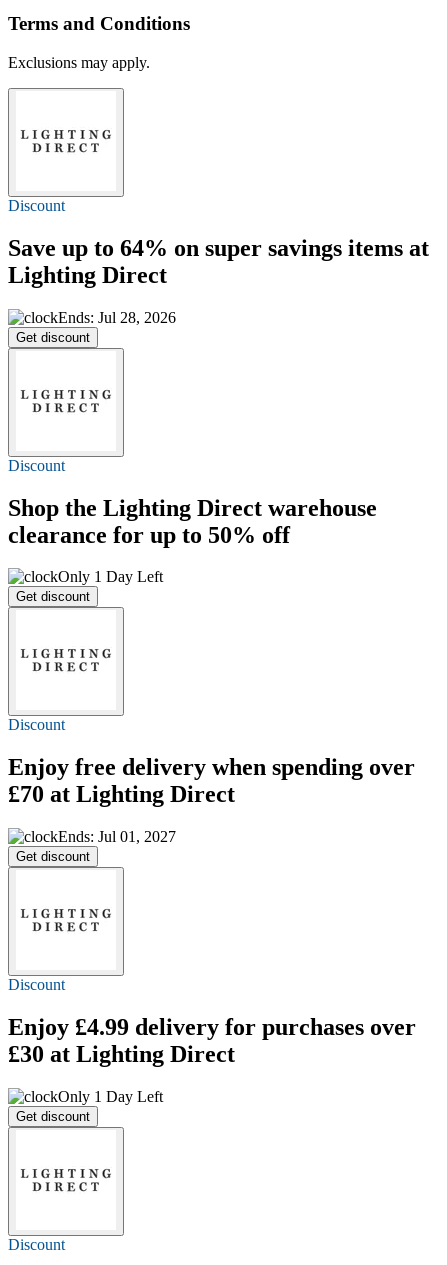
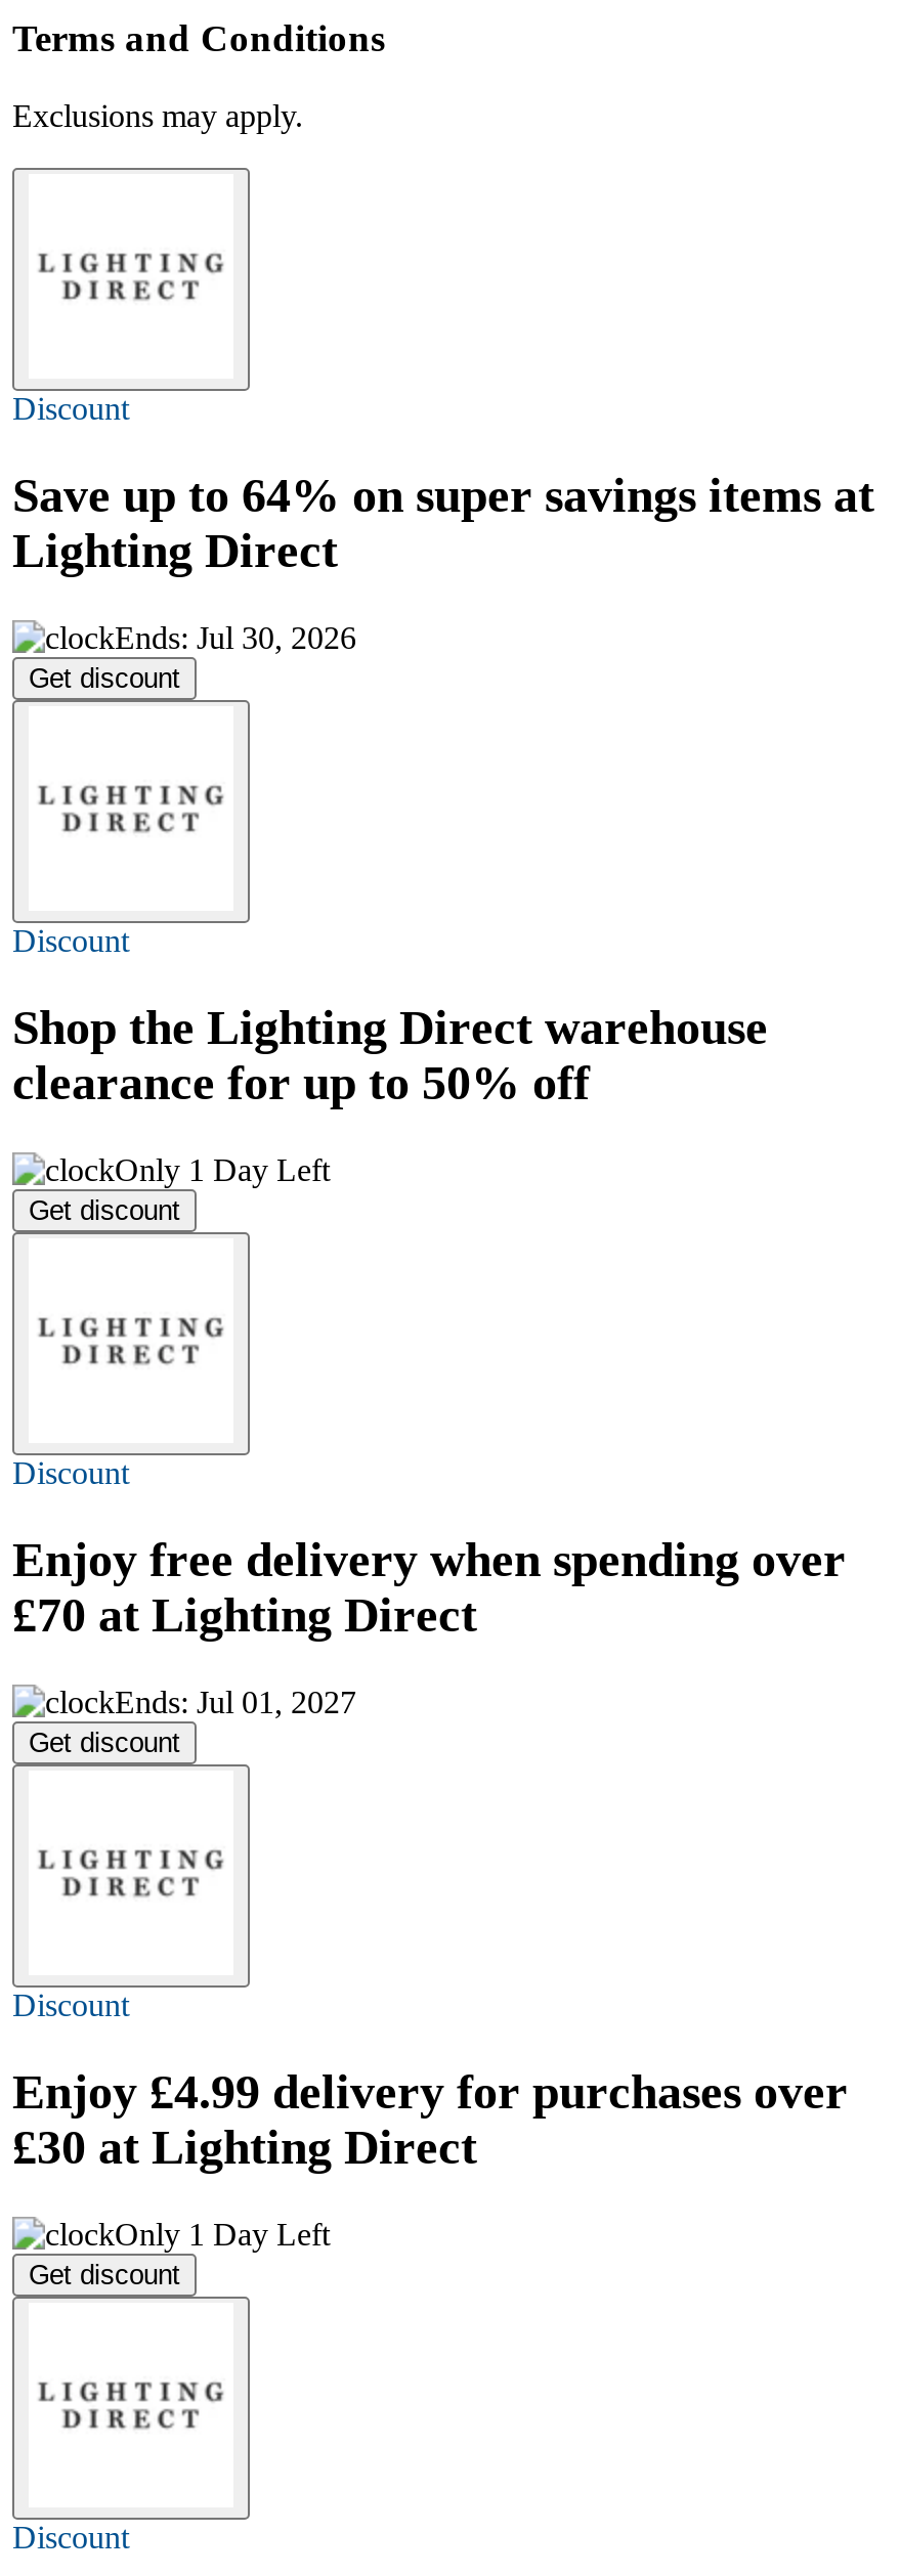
[58,309,176,326] Ends: Jul 28, 2026 -> [115,621,356,655] Ends: Jul 30, 2026

